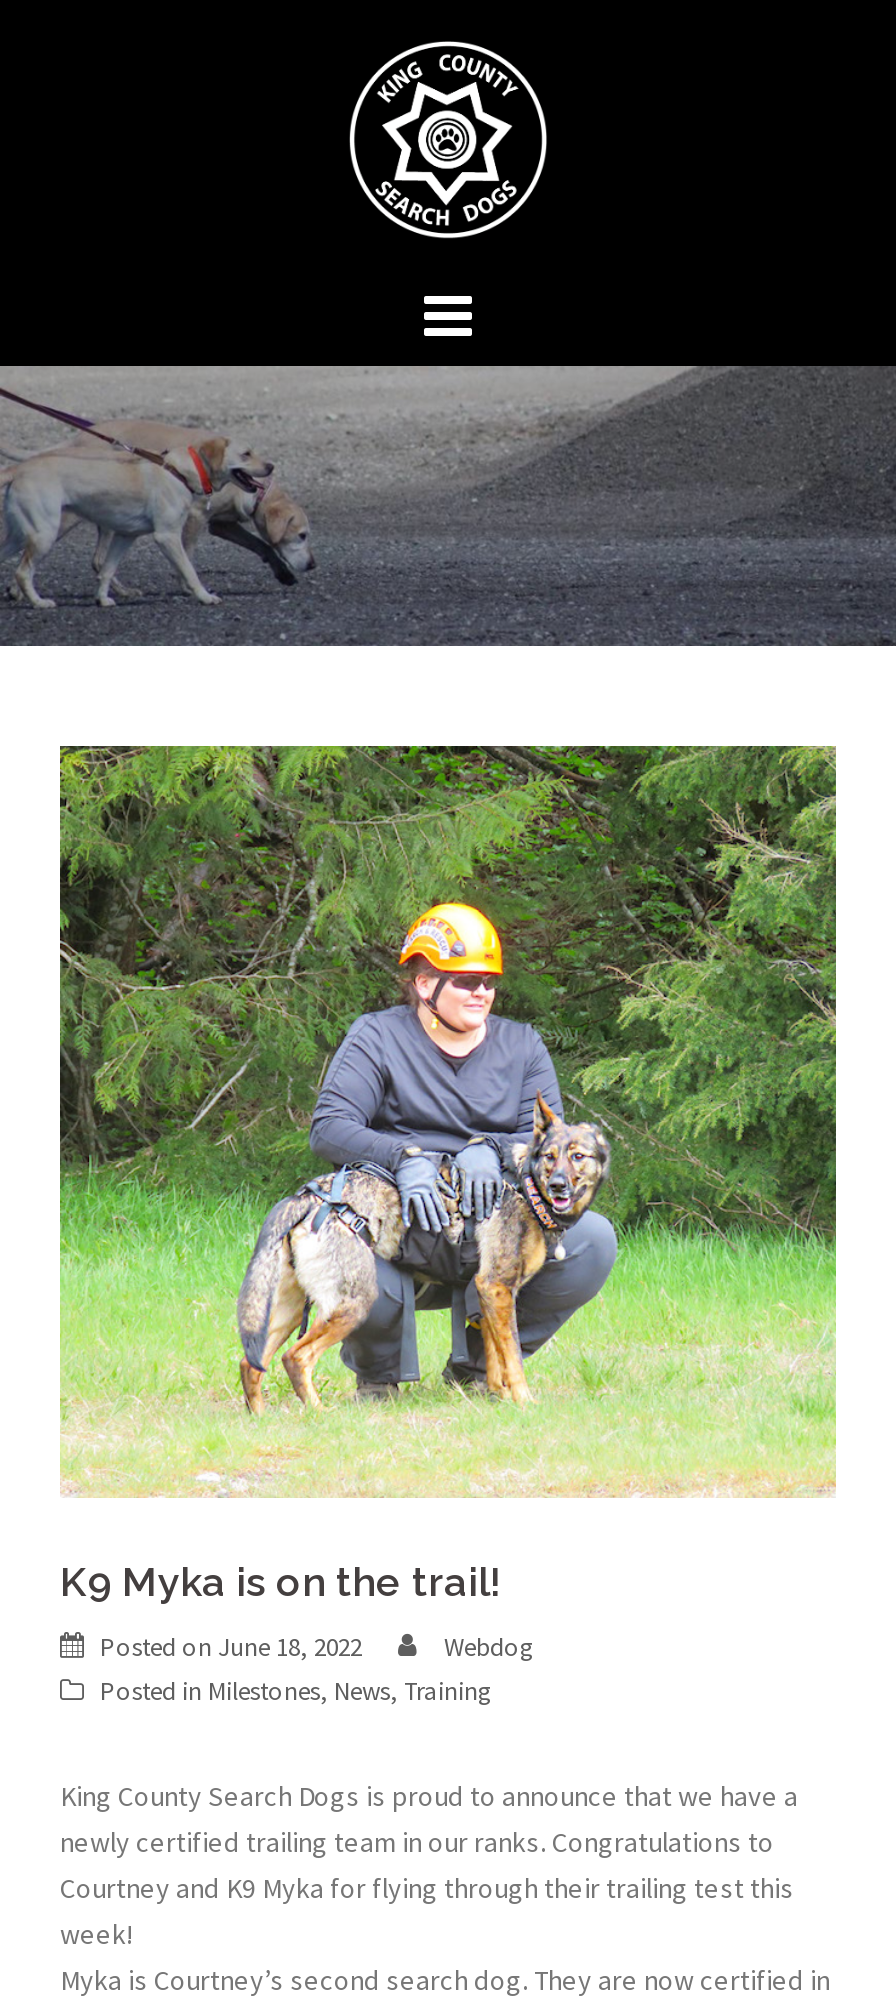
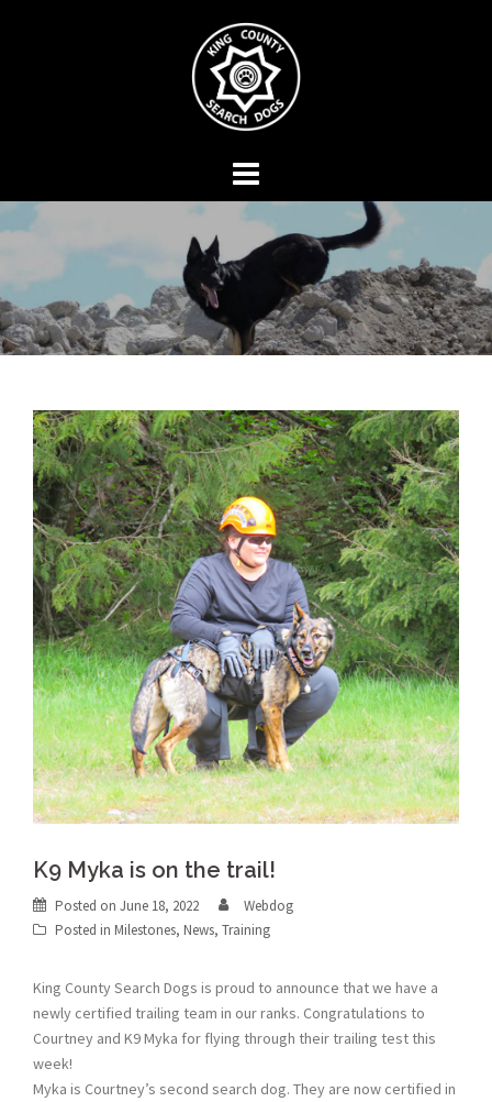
[6,366,890,646] [image] -> [3,201,489,355] [image]

